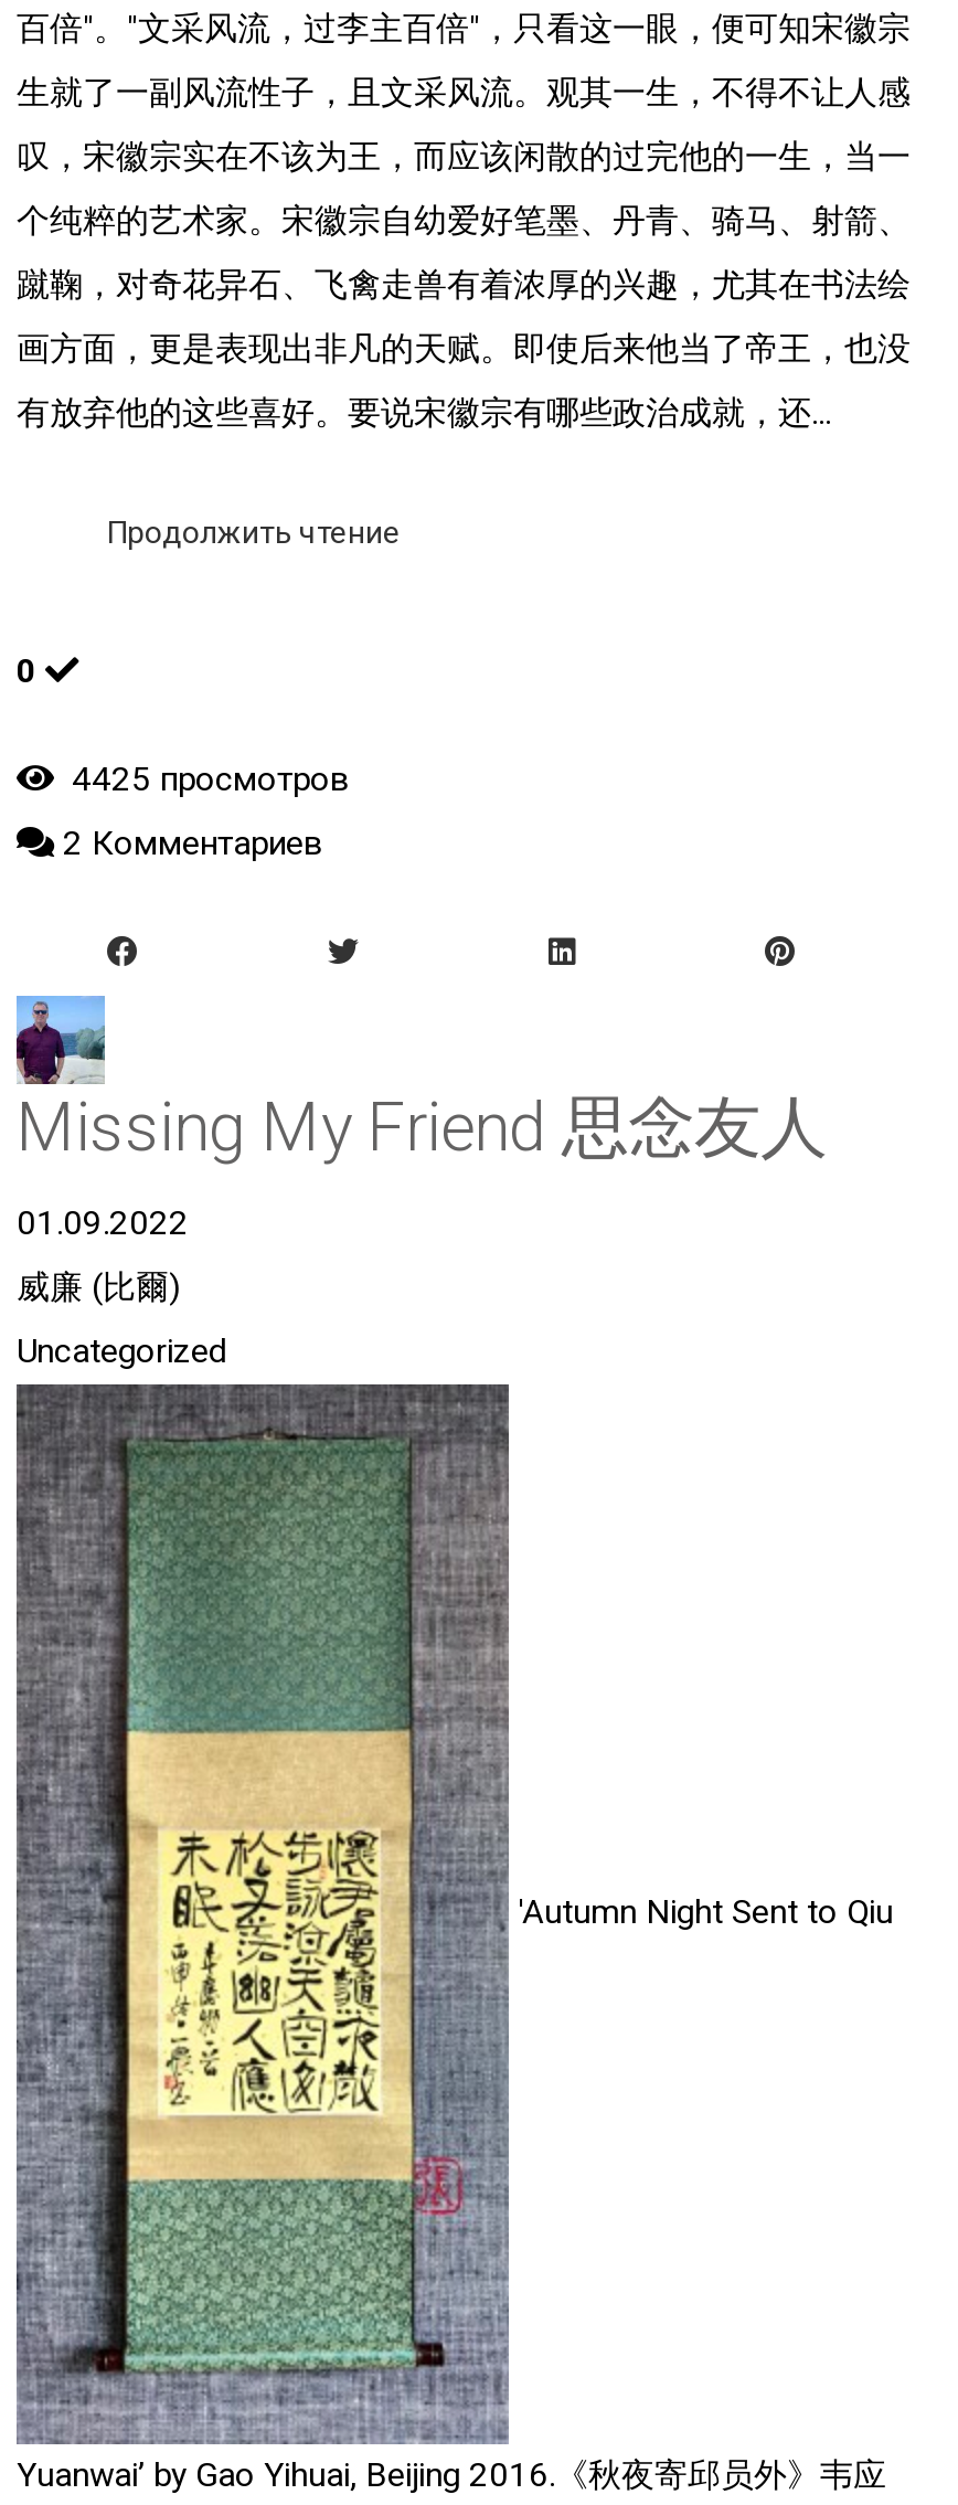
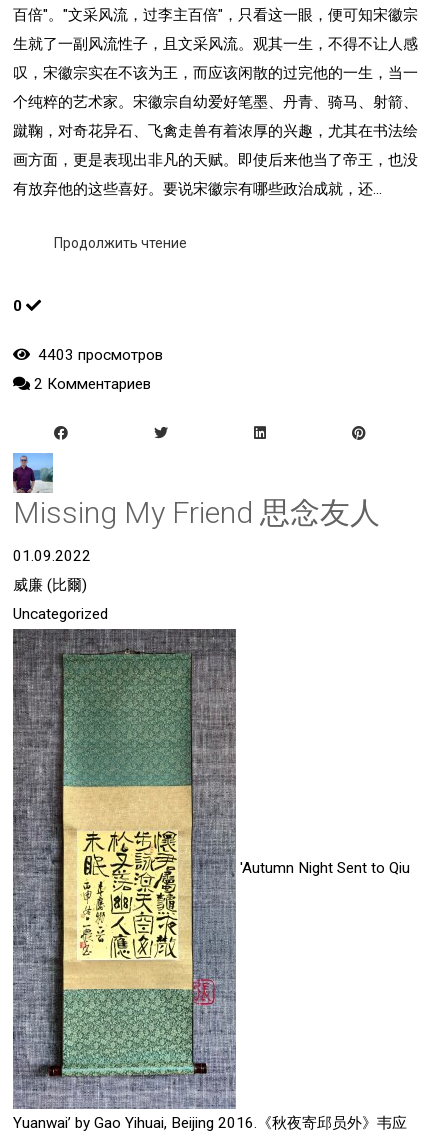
[54,760,348,799] 4425 просмотров -> [30,346,163,364] 4403 просмотров

